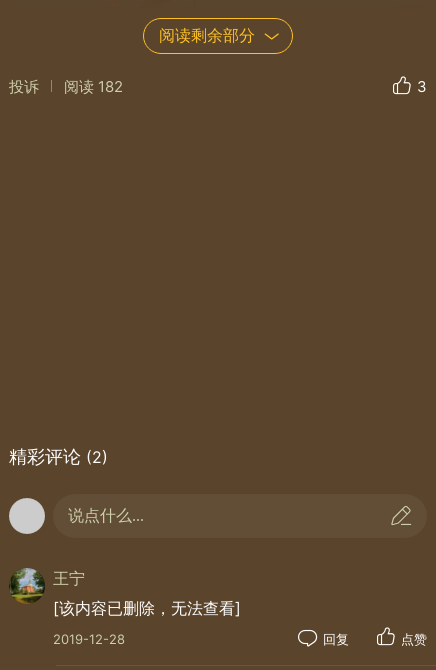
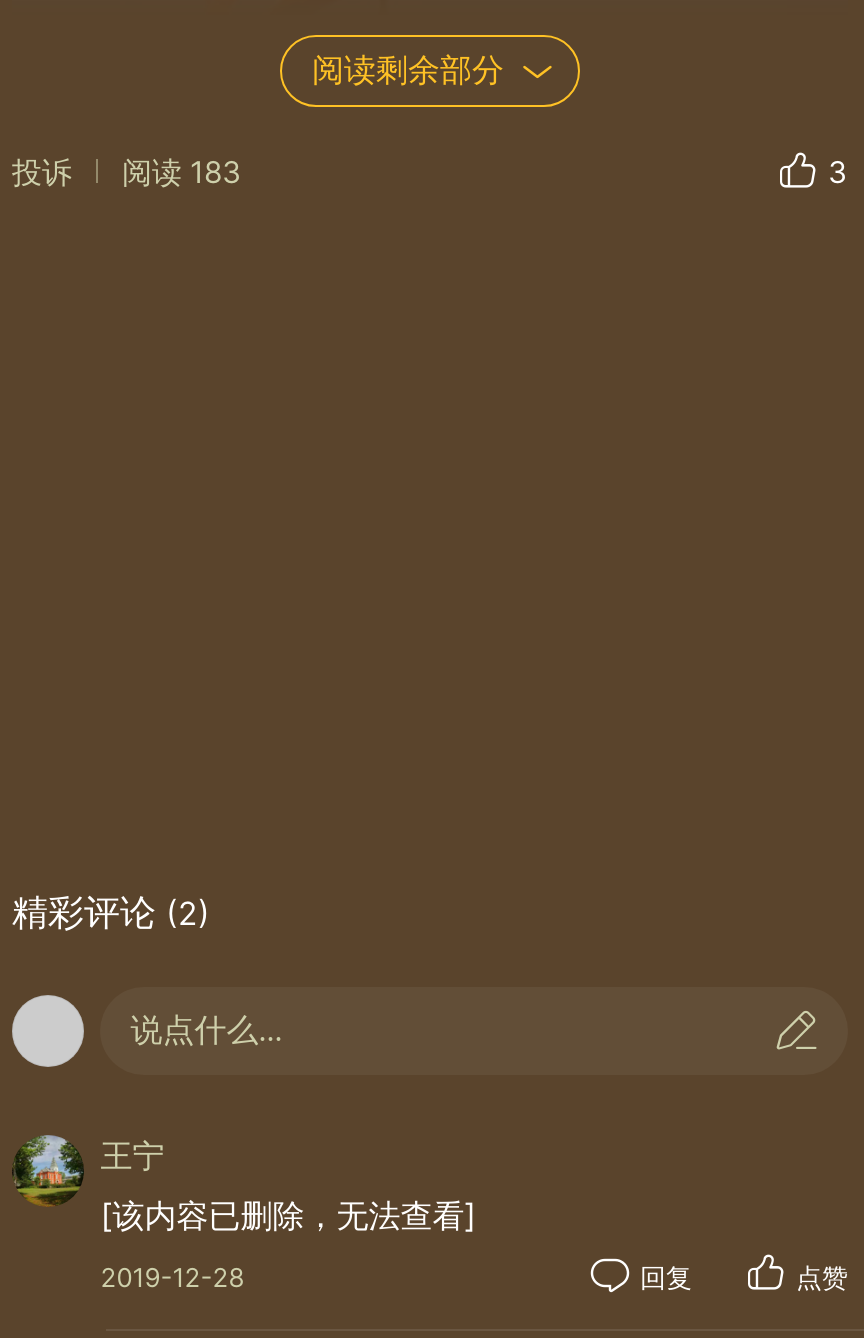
[9,76,123,95] 投诉 阅读 182 -> [12,152,242,190] 投诉 阅读 183

